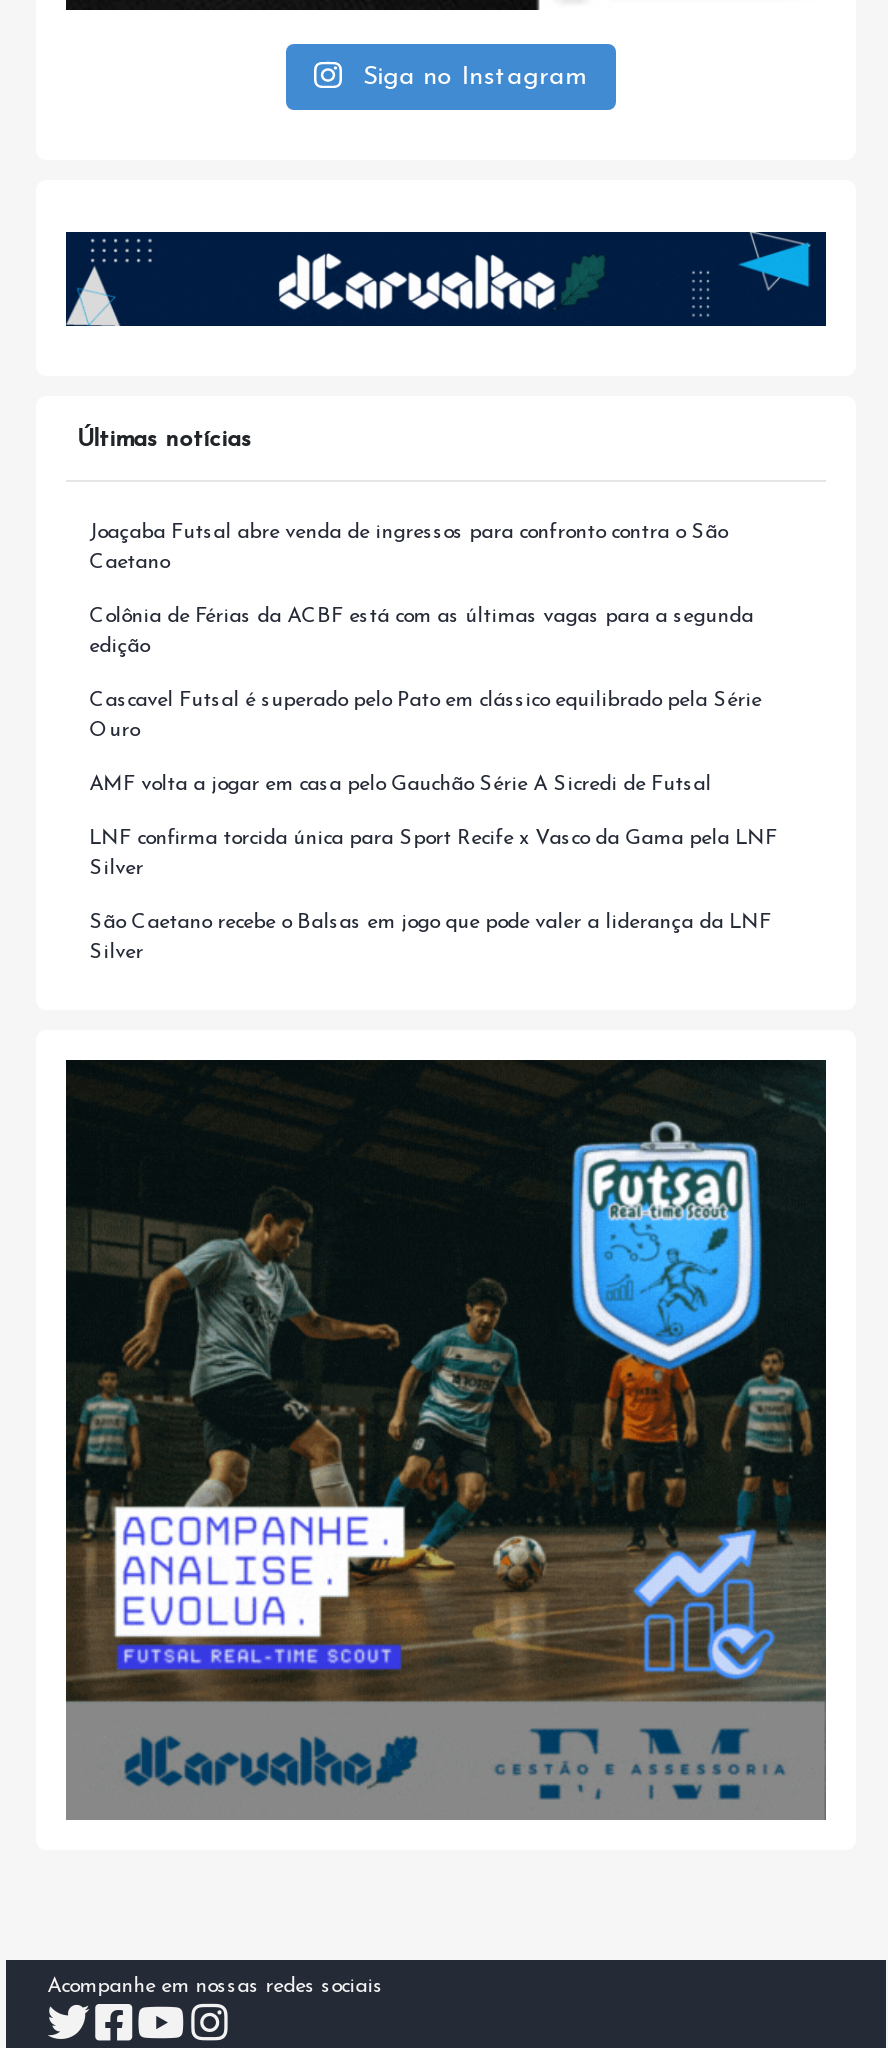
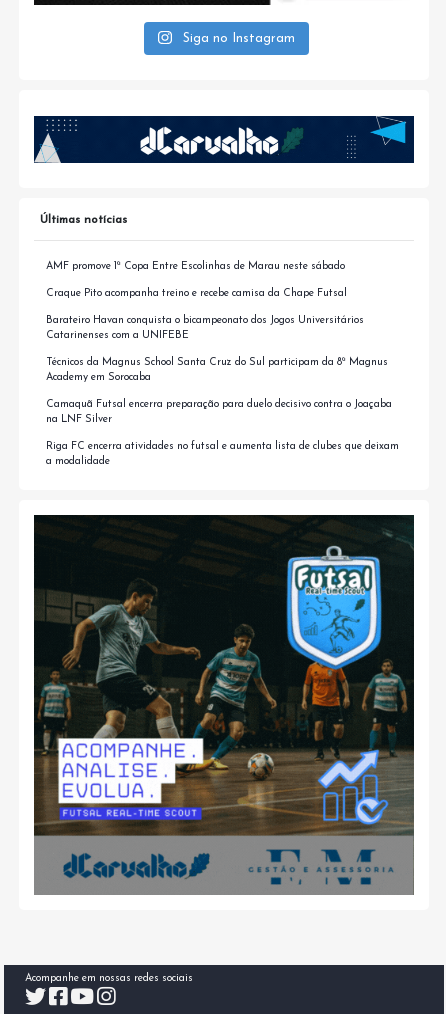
[89,522,727,574] Joaçaba Futsal abre venda de ingressos para confronto contra o São | Caetano -> [46,261,345,272] AMF promove 1ª Copa Entre Escolinhas de Marau neste sábado
[89,606,753,658] Colônia de Férias da ACBF está com as últimas vagas para a segunda | edição -> [46,288,347,299] Craque Pito acompanha treino e recebe camisa da Chape Futsal
[89,690,761,742] Cascavel Futsal é superado pelo Pato em clássico equilibrado pela Série | Ouro -> [46,315,364,341] Barateiro Havan conquista o bicampeonato dos Jogos Universitários | Catarinenses com a UNIFEBE
[89,774,711,796] AMF volta a jogar em casa pelo Gauchão Série A Sicredi de Futsal -> [46,357,388,383] Técnicos da Magnus School Santa Cruz do Sul participam da 8ª Magnus | Academy em Sorocaba
[89,828,777,880] LNF confirma torcida única para Sport Recife x Vasco da Gama pela LNF | Silver -> [46,399,392,425] Camaquã Futsal encerra preparação para duelo decisivo contra o Joaçaba | na LNF Silver
[89,912,771,964] São Caetano recebe o Balsas em jogo que pode valer a liderança da LNF | Silver -> [46,441,399,467] Riga FC encerra atividades no futsal e aumenta lista de clubes que deixam | a modalidade

